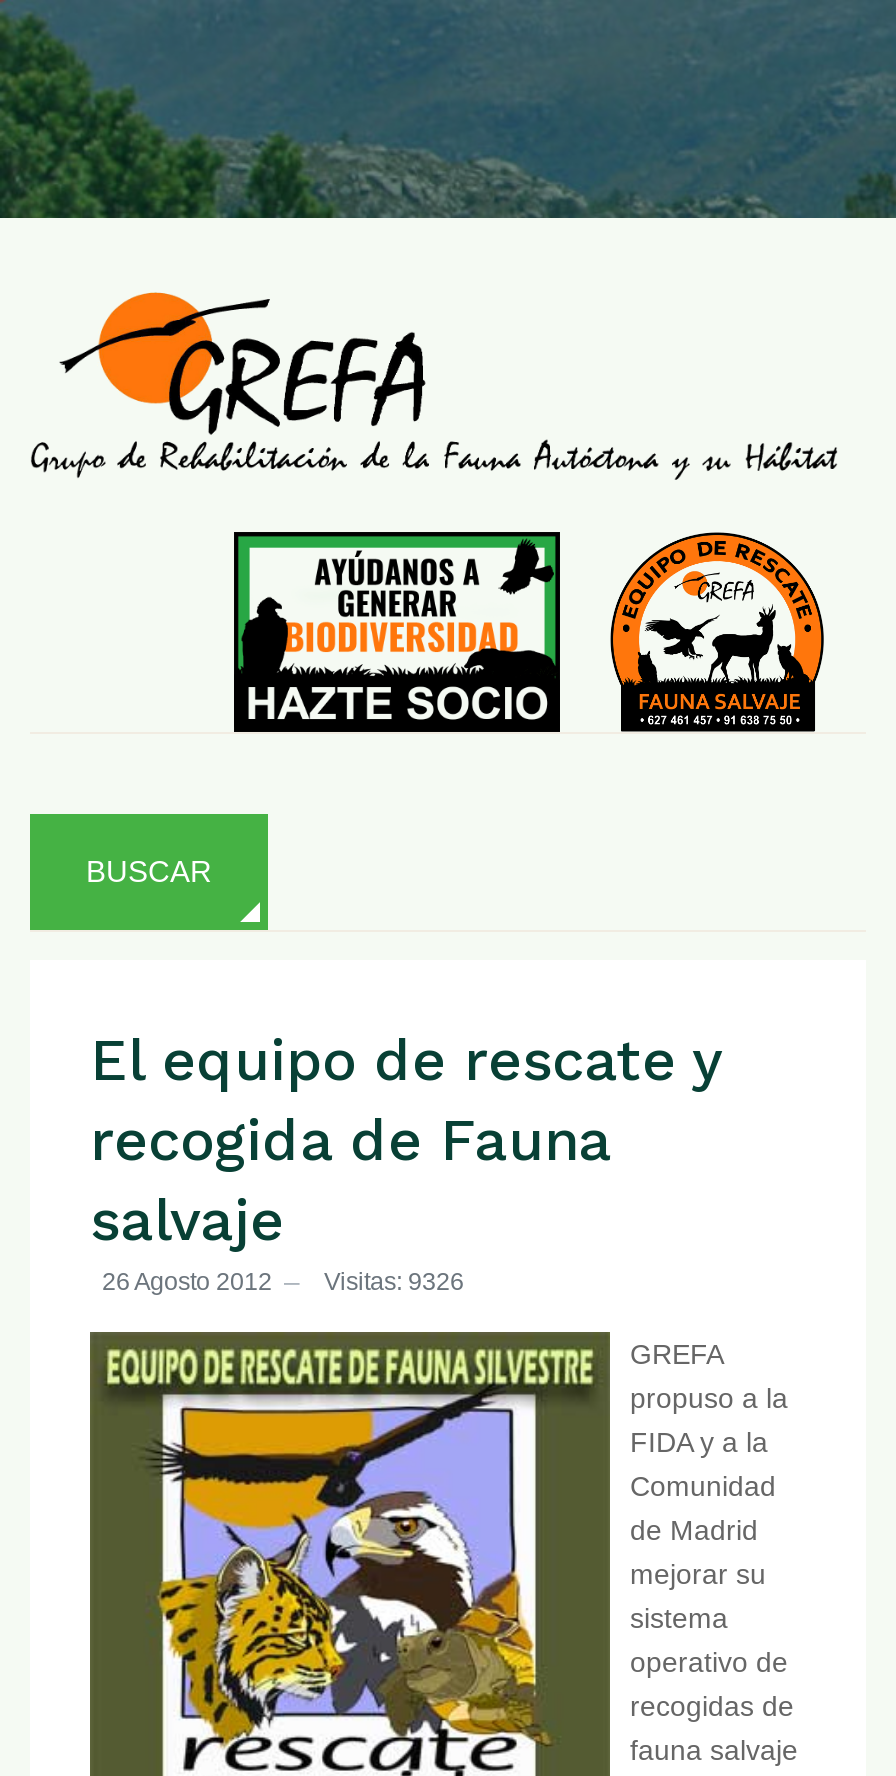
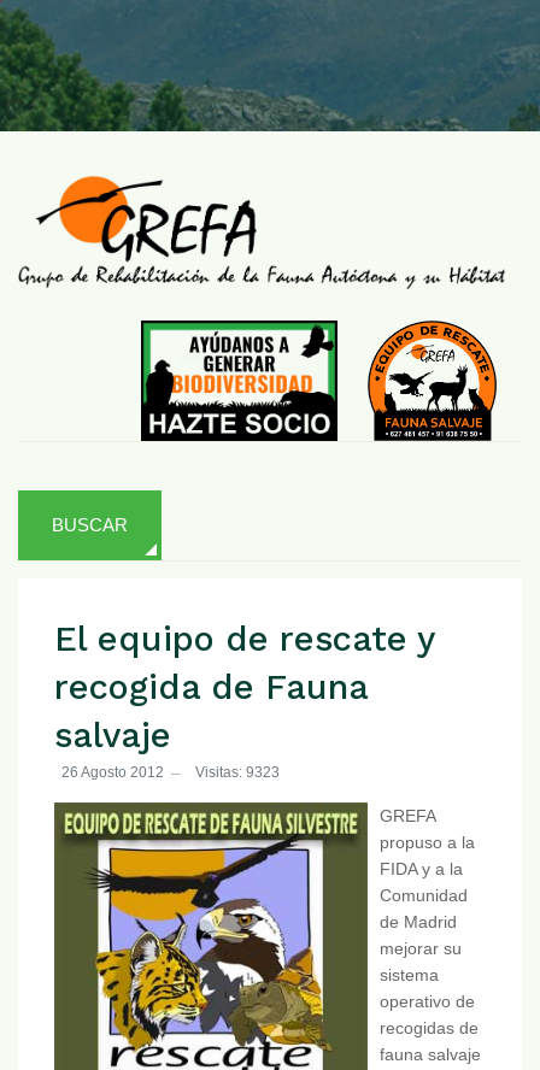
[102,1268,464,1296] 26 Agosto 2012 Visitas: 9326 -> [61,764,280,781] 26 Agosto 2012 Visitas: 9323

